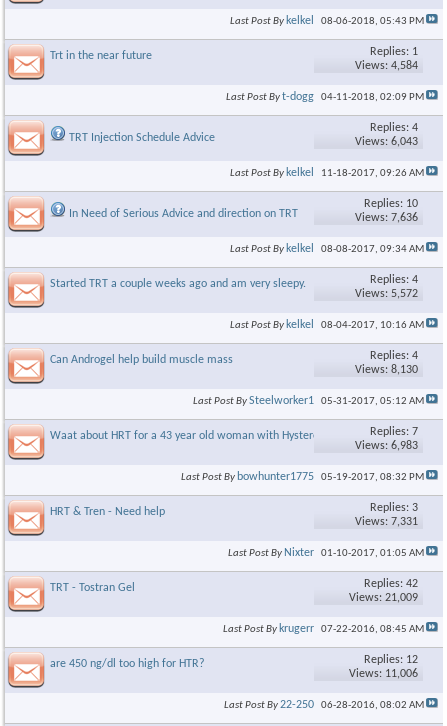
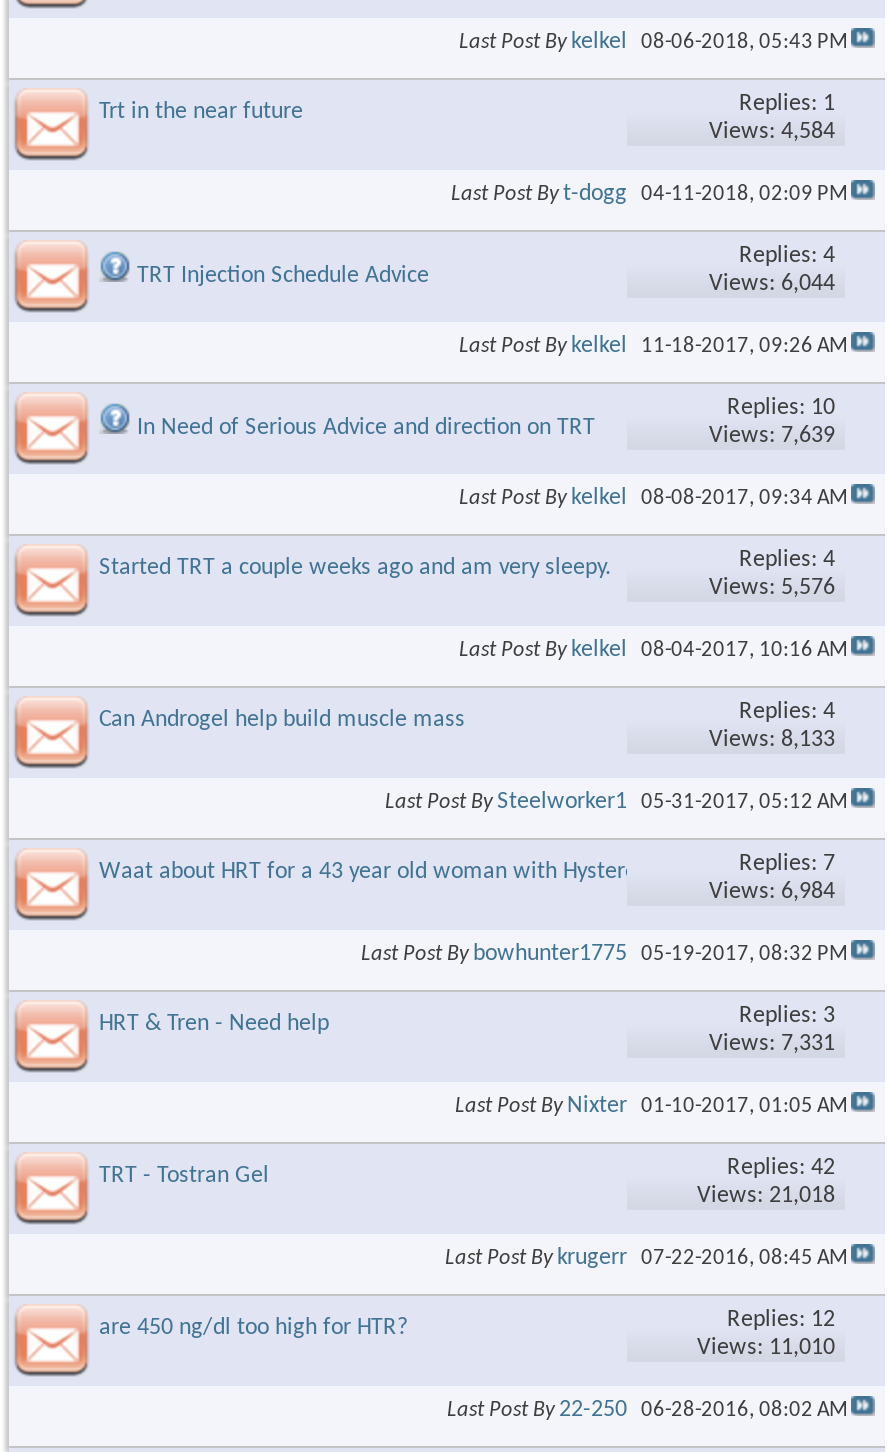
[355,136,418,148] Views: 6,043 -> [709,272,835,296] Views: 6,044
[355,212,418,224] Views: 7,636 -> [709,424,835,448] Views: 7,639
[355,288,418,300] Views: 5,572 -> [709,576,835,600] Views: 5,576
[355,364,418,376] Views: 8,130 -> [709,728,835,752] Views: 8,133
[355,440,418,452] Views: 6,983 -> [709,880,835,904] Views: 6,984
[349,592,418,604] Views: 21,009 -> [697,1184,835,1208] Views: 21,018
[349,668,418,680] Views: 11,006 -> [697,1336,835,1360] Views: 11,010

